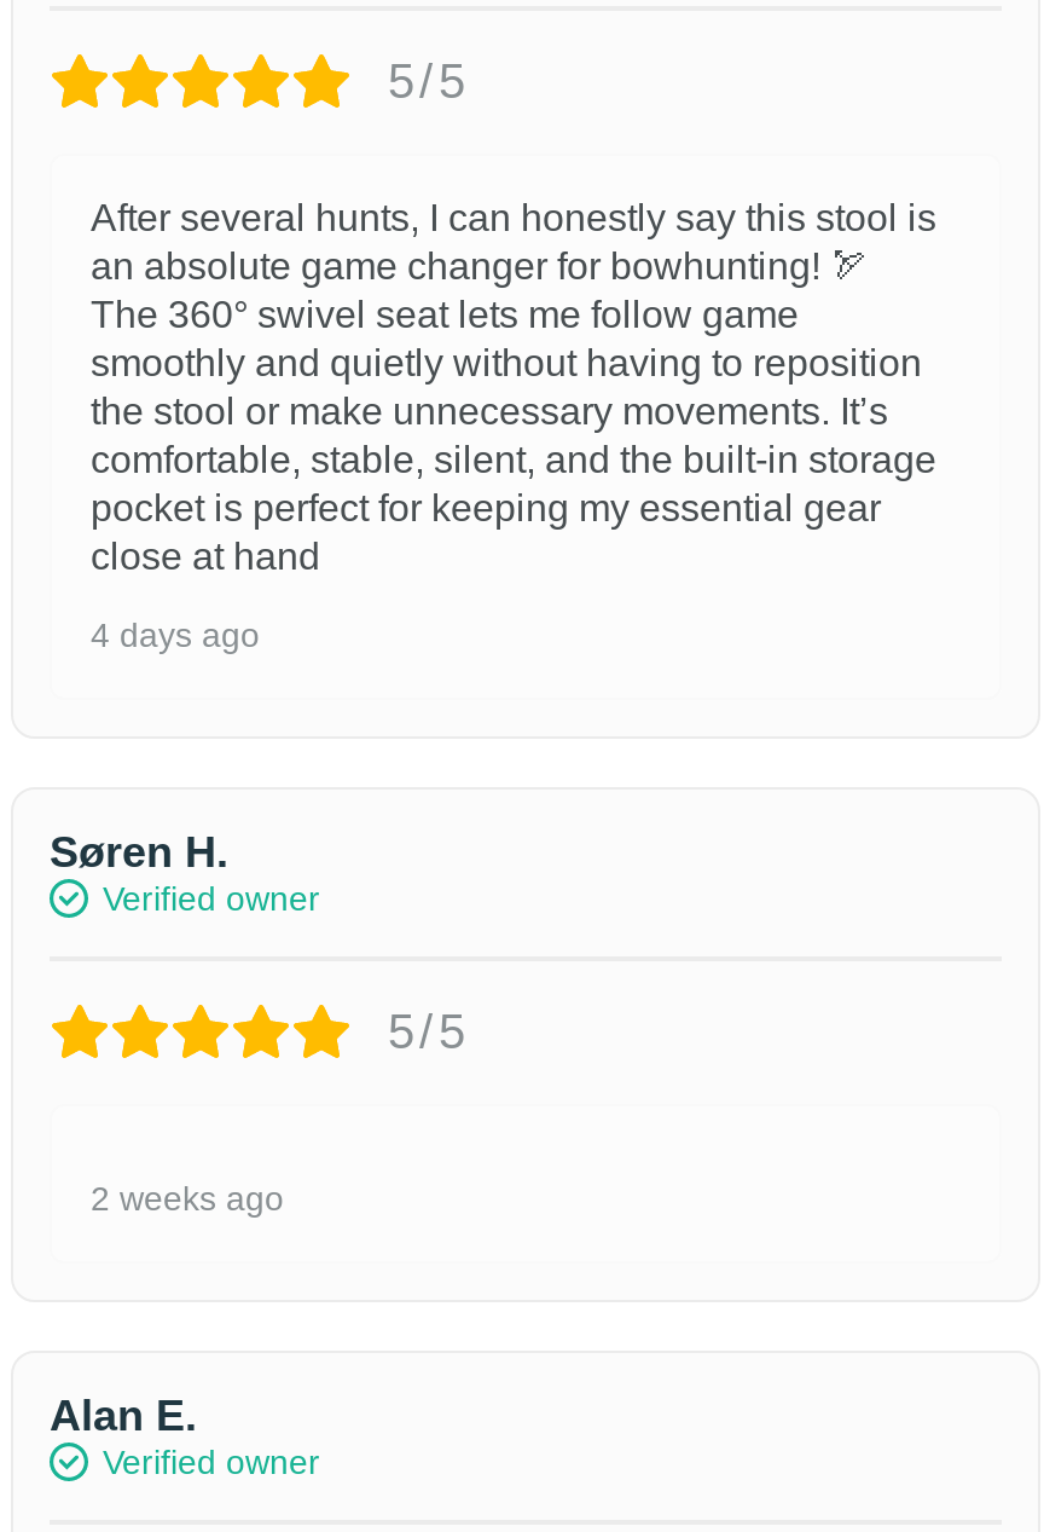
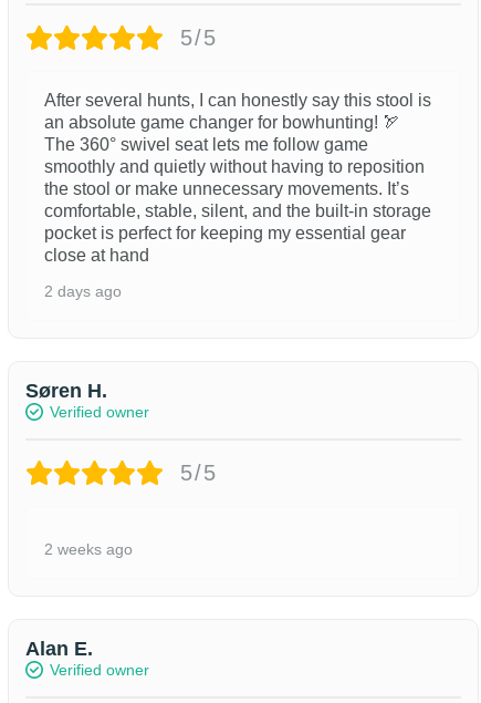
[91,615,260,653] 4 days ago -> [44,282,122,300] 2 days ago

